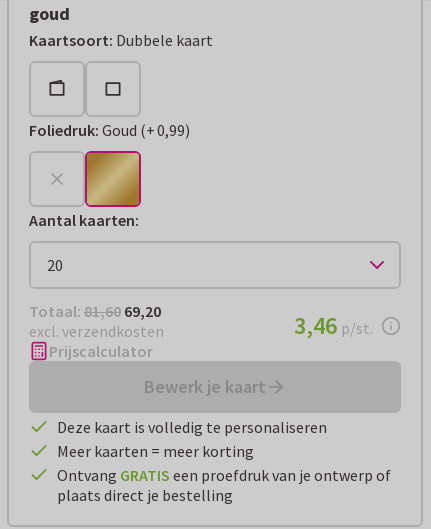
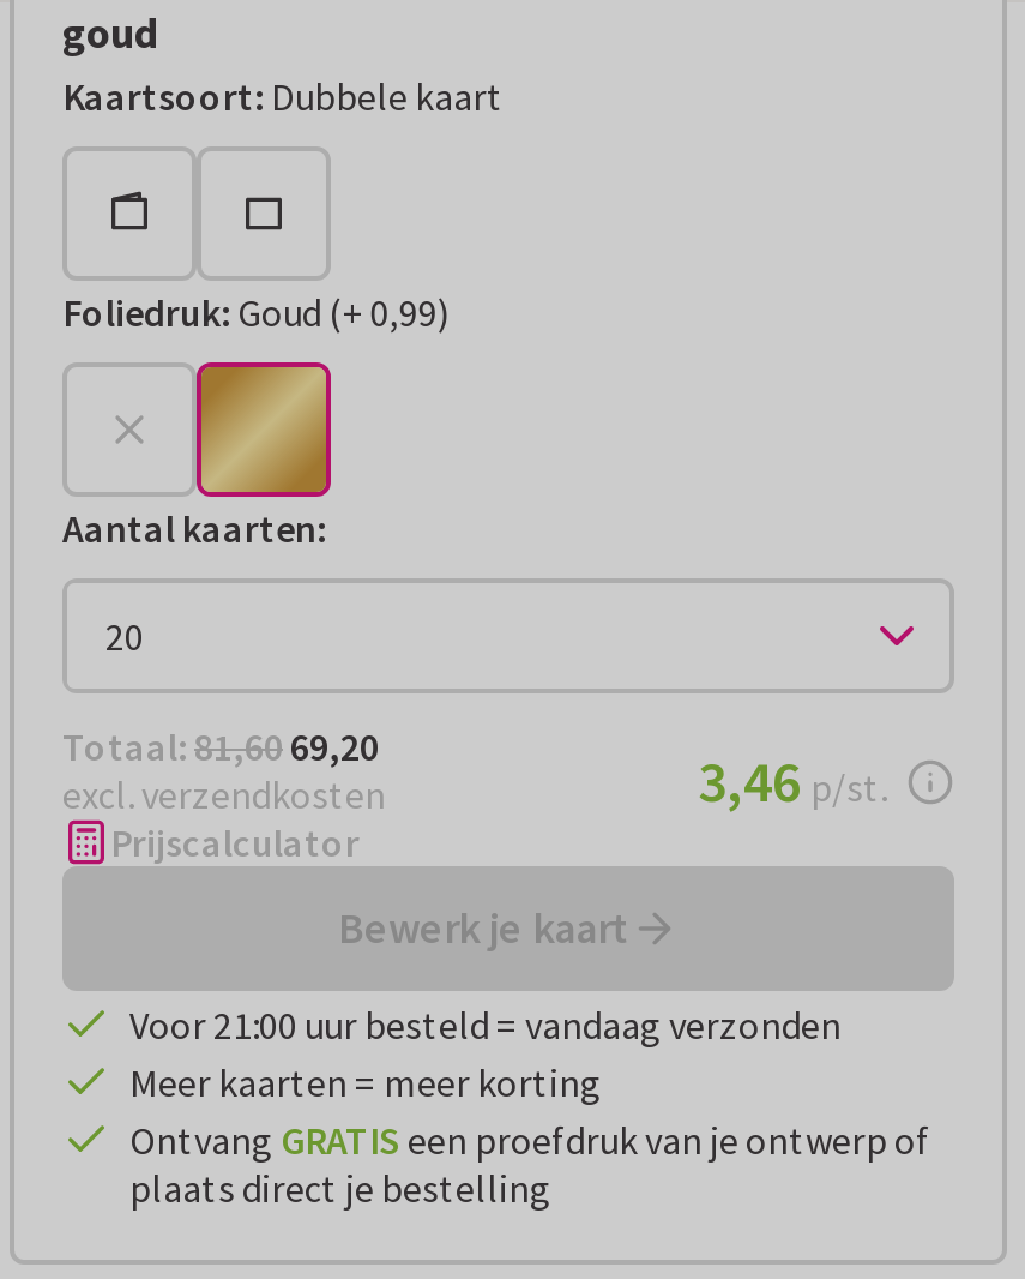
[57,417,327,437] Deze kaart is volledig te personaliseren -> [129,1002,842,1050] Voor 21:00 uur besteld = vandaag verzonden

